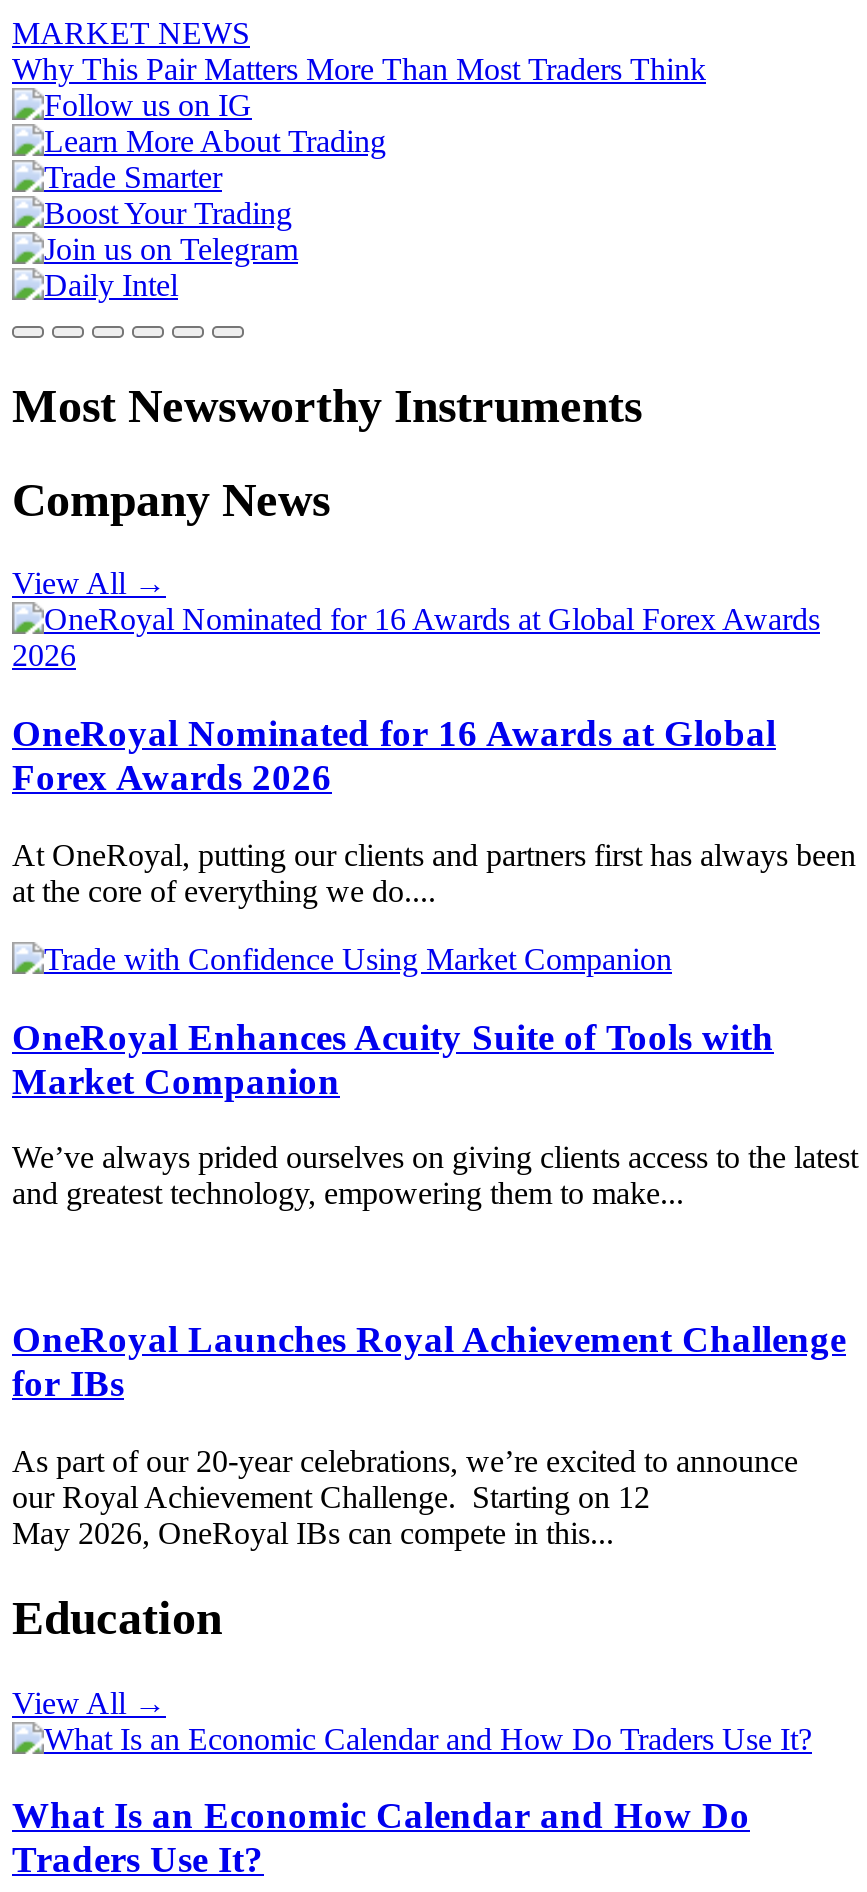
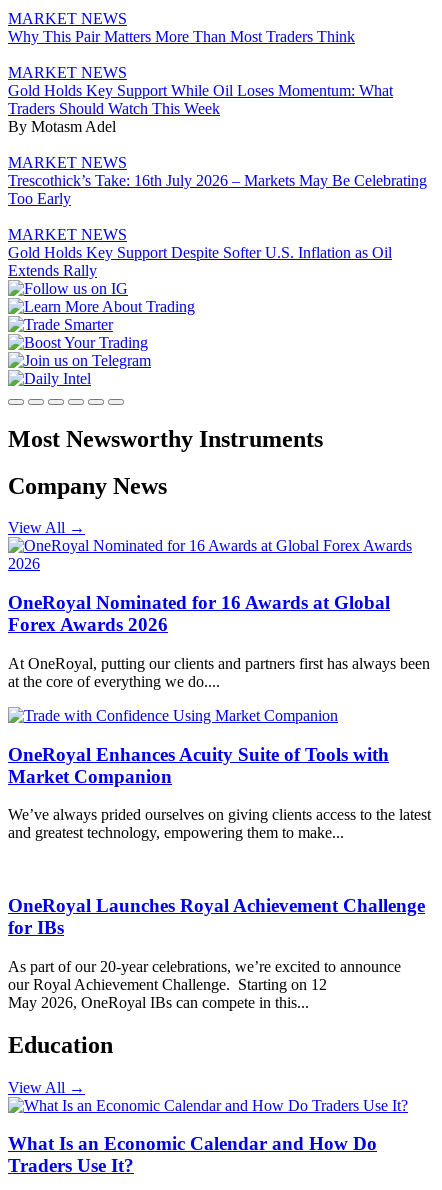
none -> [8,64,427,279] MARKET NEWS | Gold Holds Key Support While Oil Loses Momentum: What | Traders Should Watch This Week | By Motasm Adel | MARKET NEWS | Trescothick’s Take: 16th July 2026 – Markets May Be Celebrating | Too Early | MARKET NEWS | Gold Holds Key Support Despite Softer U.S. Inflation as Oil | Extends Rally

